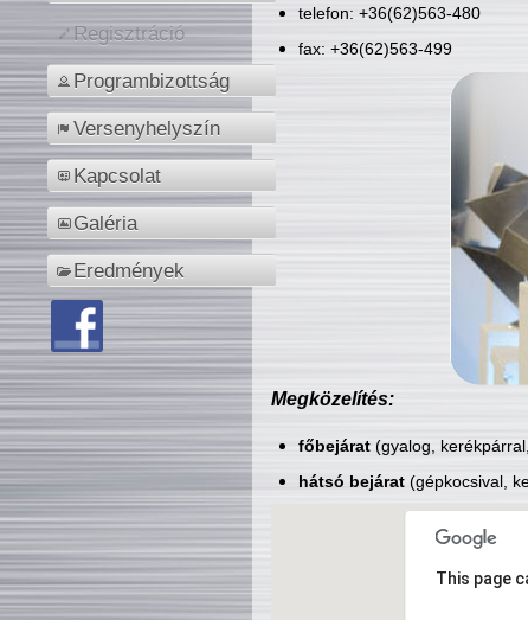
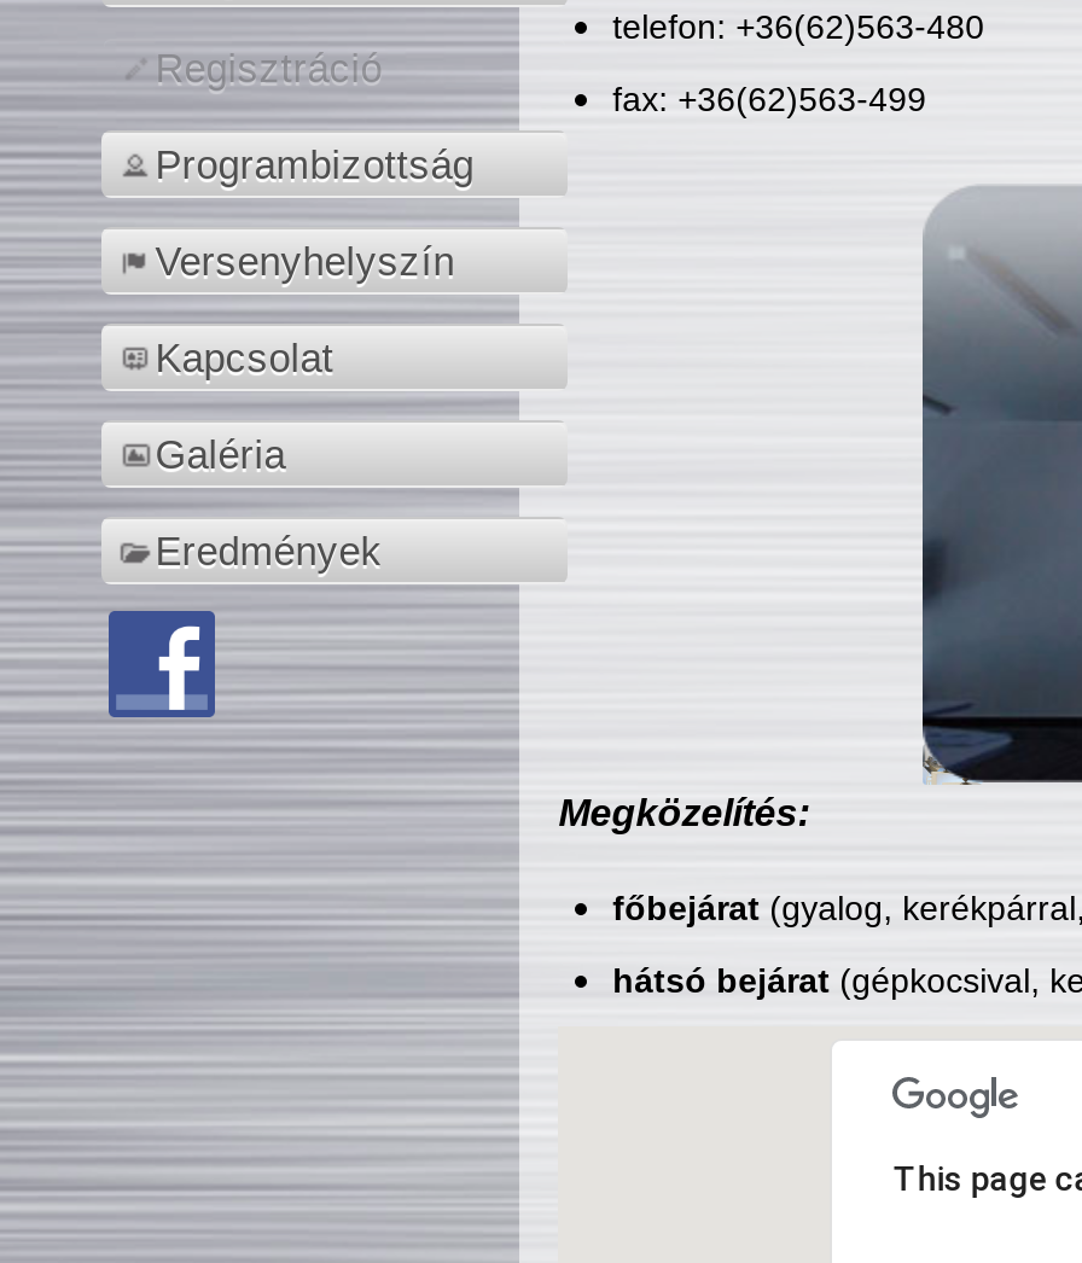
[450,75,524,385] [image] -> [920,155,1075,787] [image]

